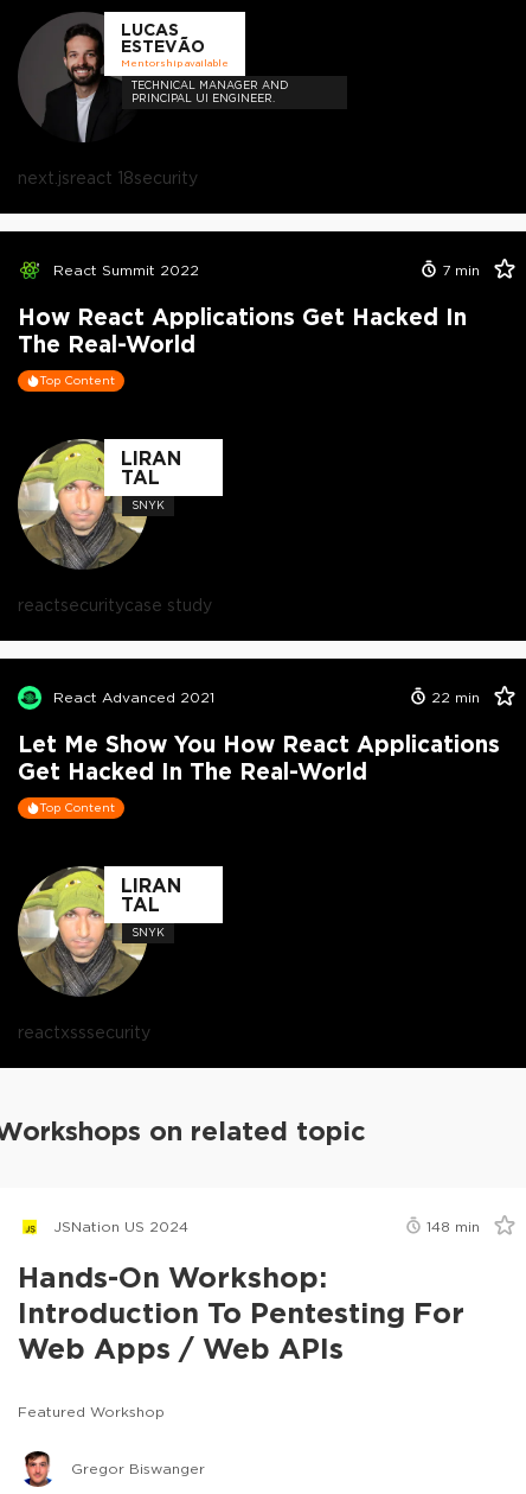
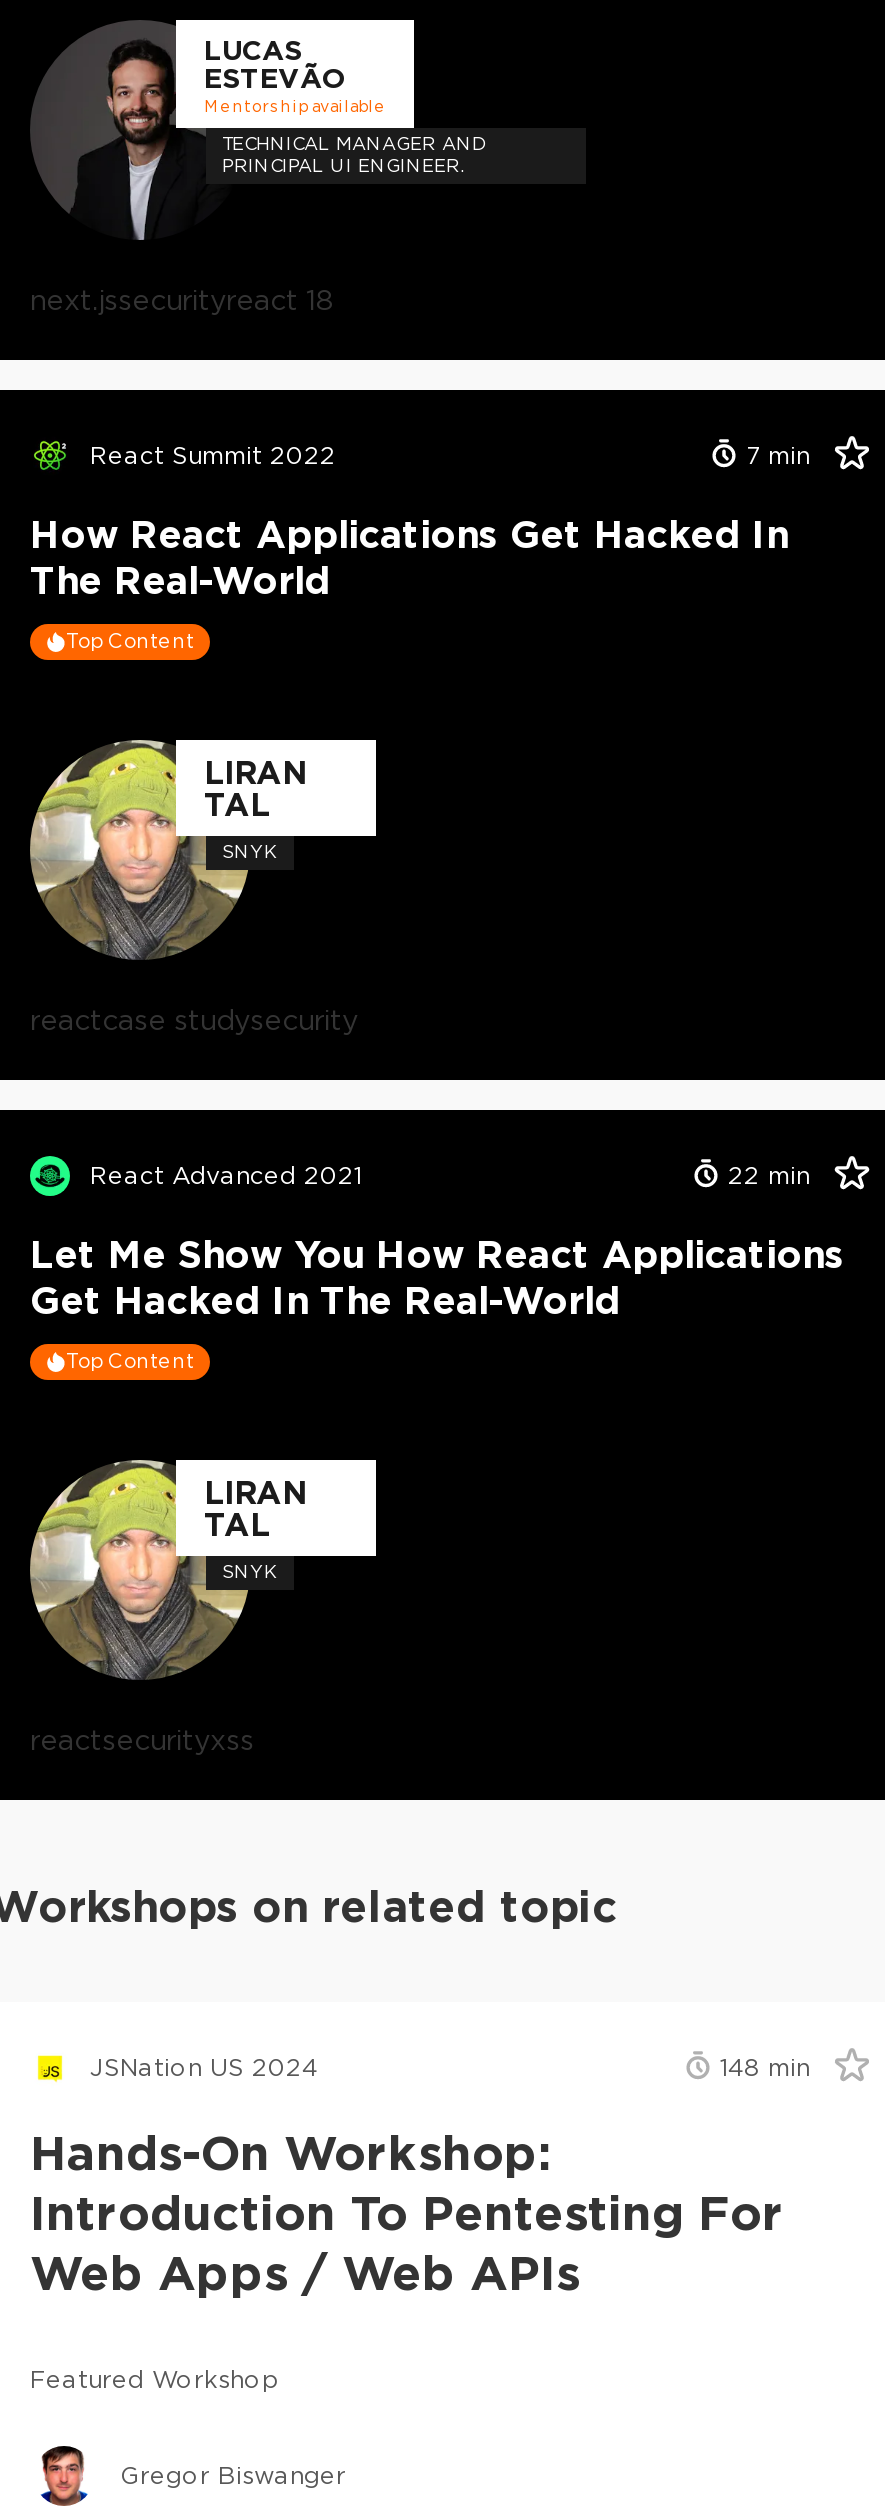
[18,169,198,187] next.jsreact 18security -> [30,284,334,316] next.jssecurityreact 18
[18,596,212,615] reactsecuritycase study -> [30,1004,358,1036] reactcase studysecurity
[18,1023,150,1042] reactxsssecurity -> [30,1724,254,1756] reactsecurityxss

